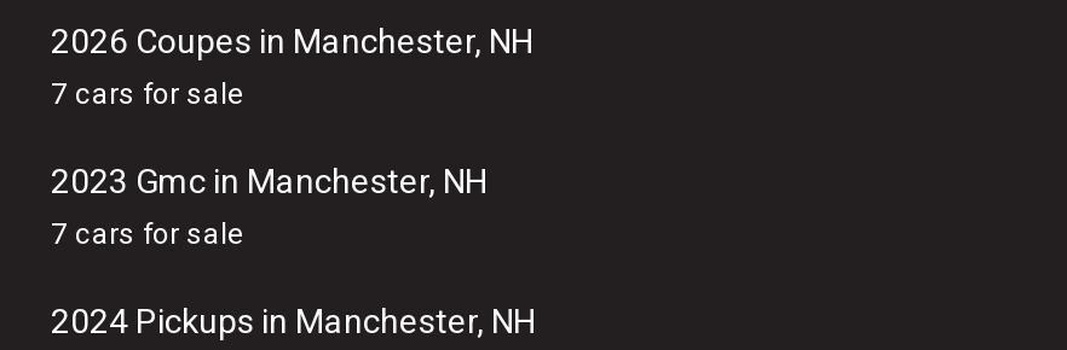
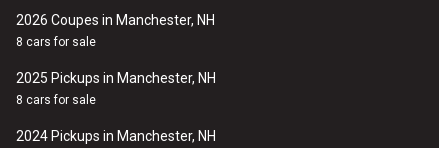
[51,77,244,111] 7 cars for sale -> [16,35,96,49] 8 cars for sale
[51,162,486,200] 2023 Gmc in Manchester, NH -> [16,70,216,86] 2025 Pickups in Manchester, NH
[51,217,244,251] 7 cars for sale -> [16,93,96,107] 8 cars for sale

